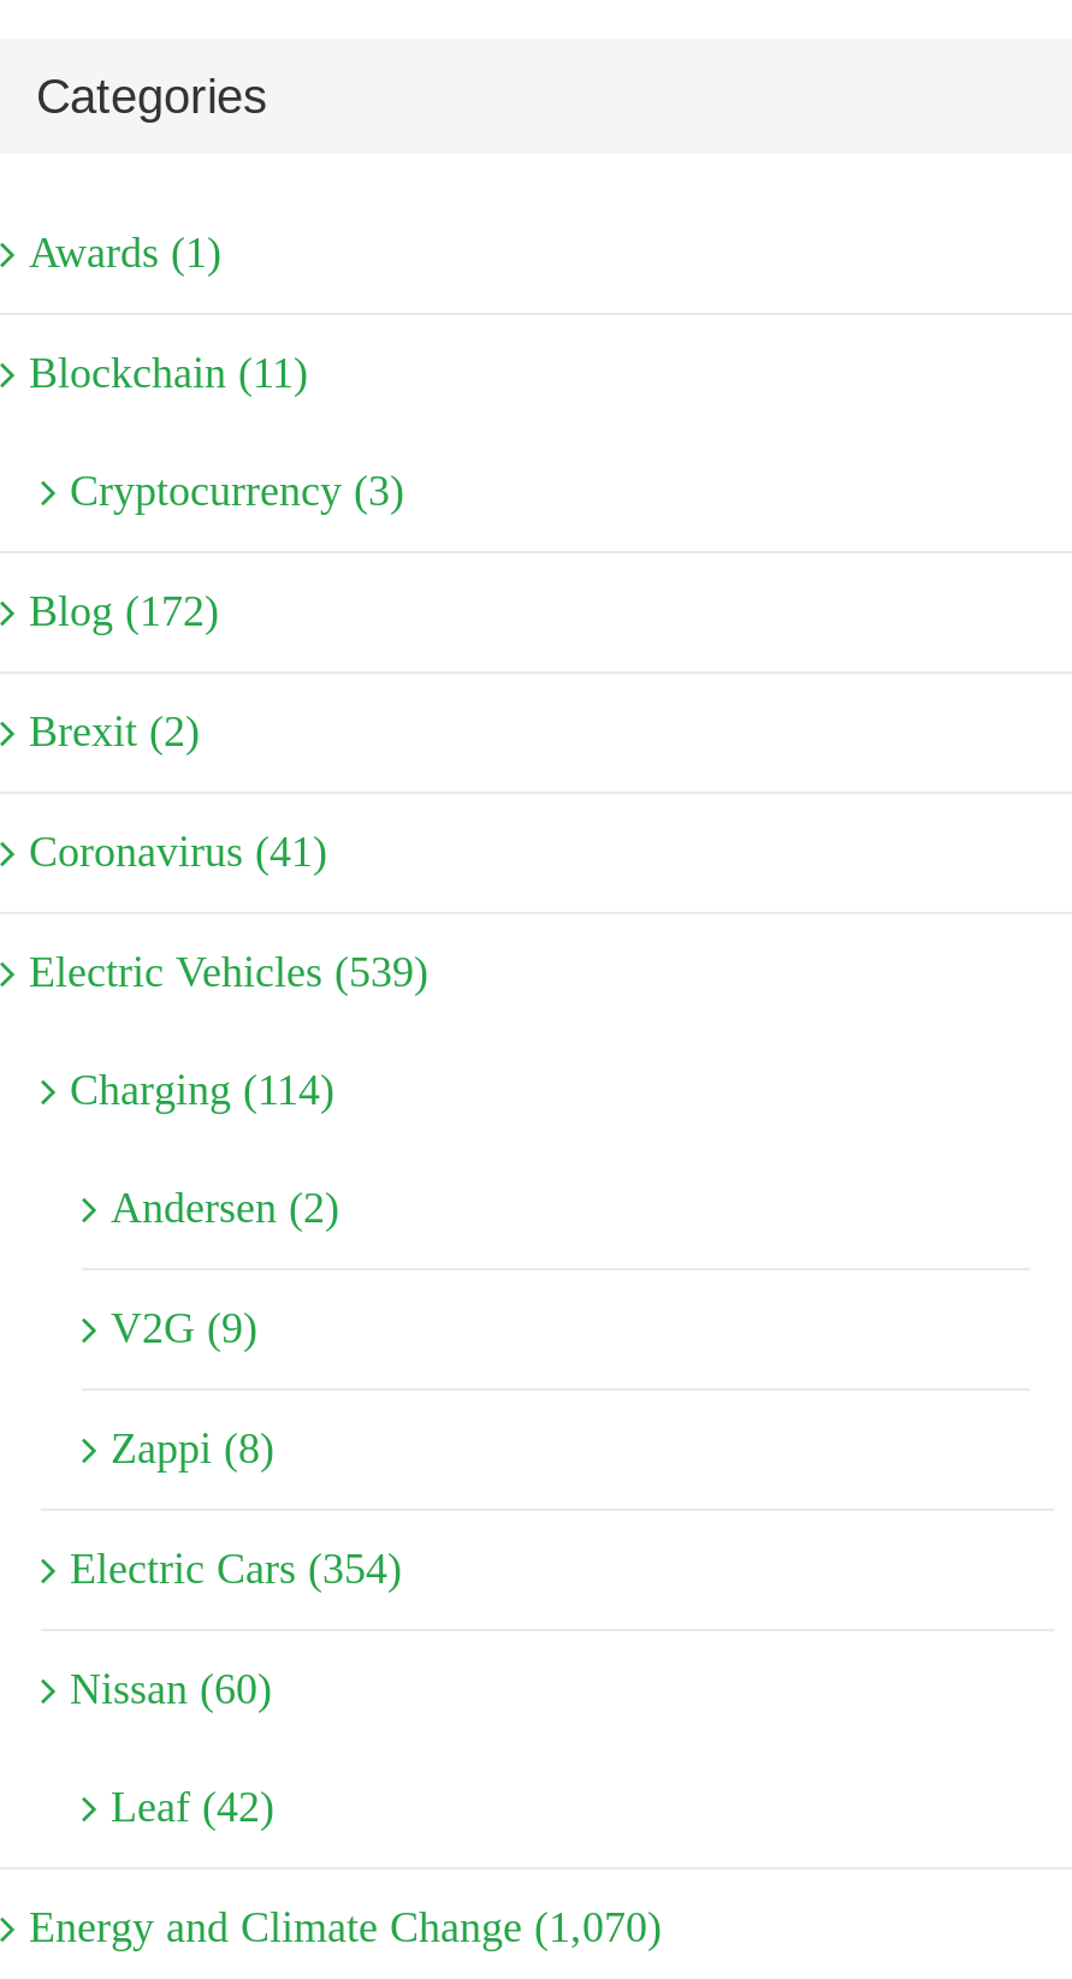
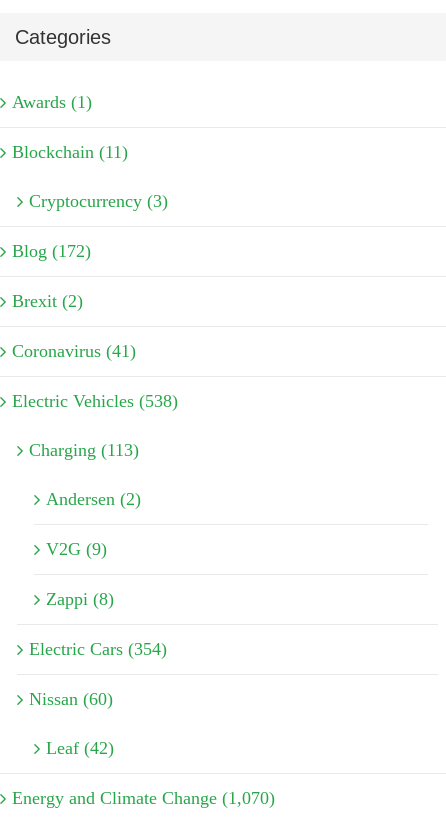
[29,948,428,996] Electric Vehicles (539) -> [12,391,178,411] Electric Vehicles (538)
[70,1066,334,1114] Charging (114) -> [29,440,139,460] Charging (113)

